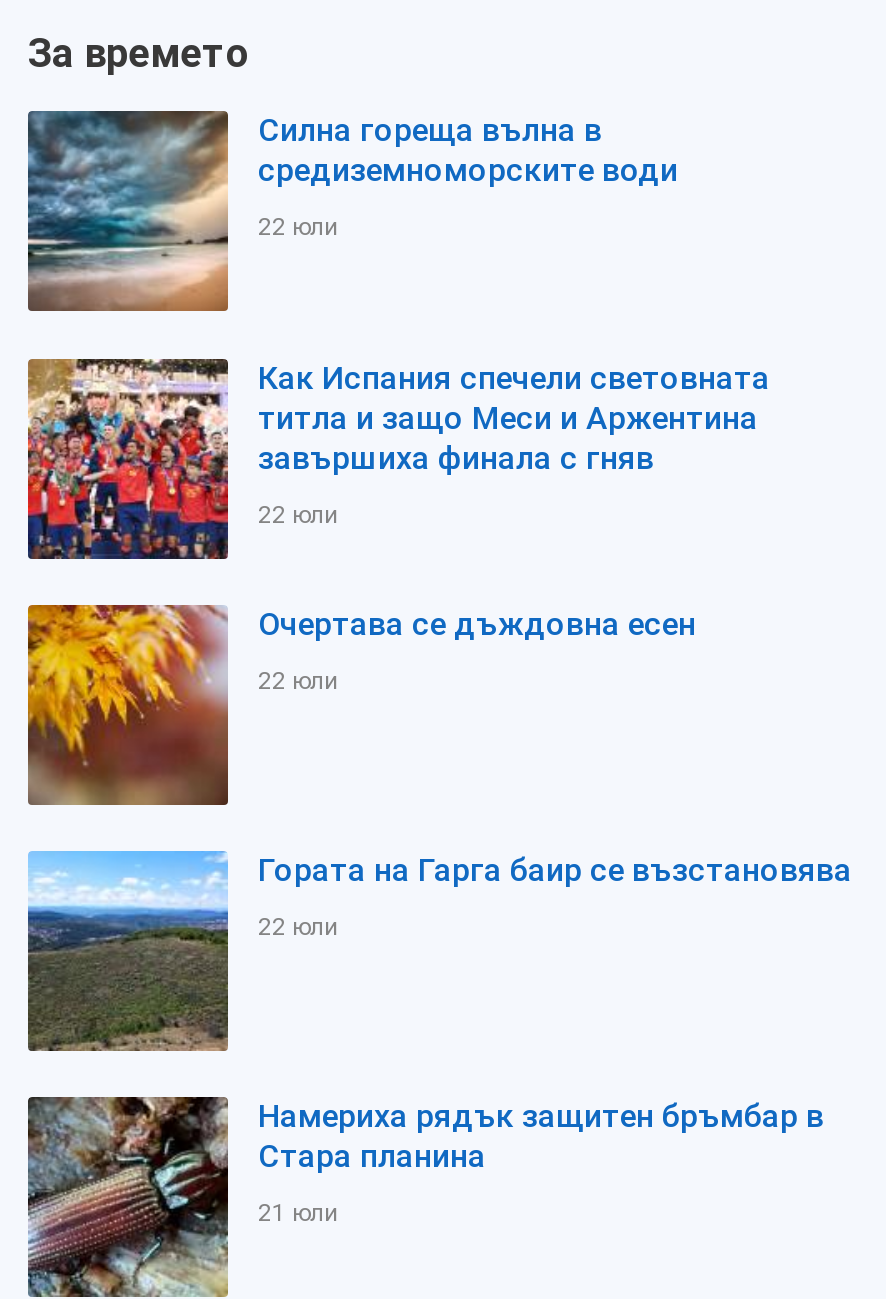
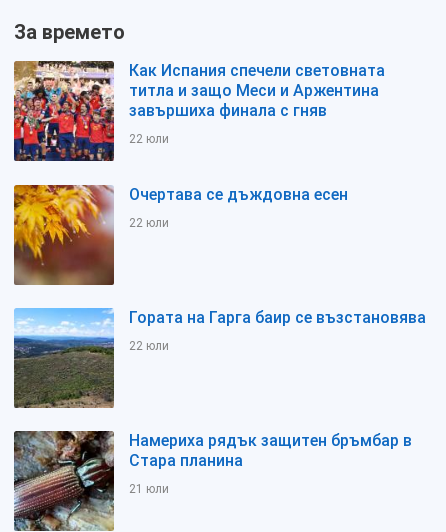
[26,109,678,313] [image] | Силна гореща вълна в | средиземноморските води | 22 юли -> none

